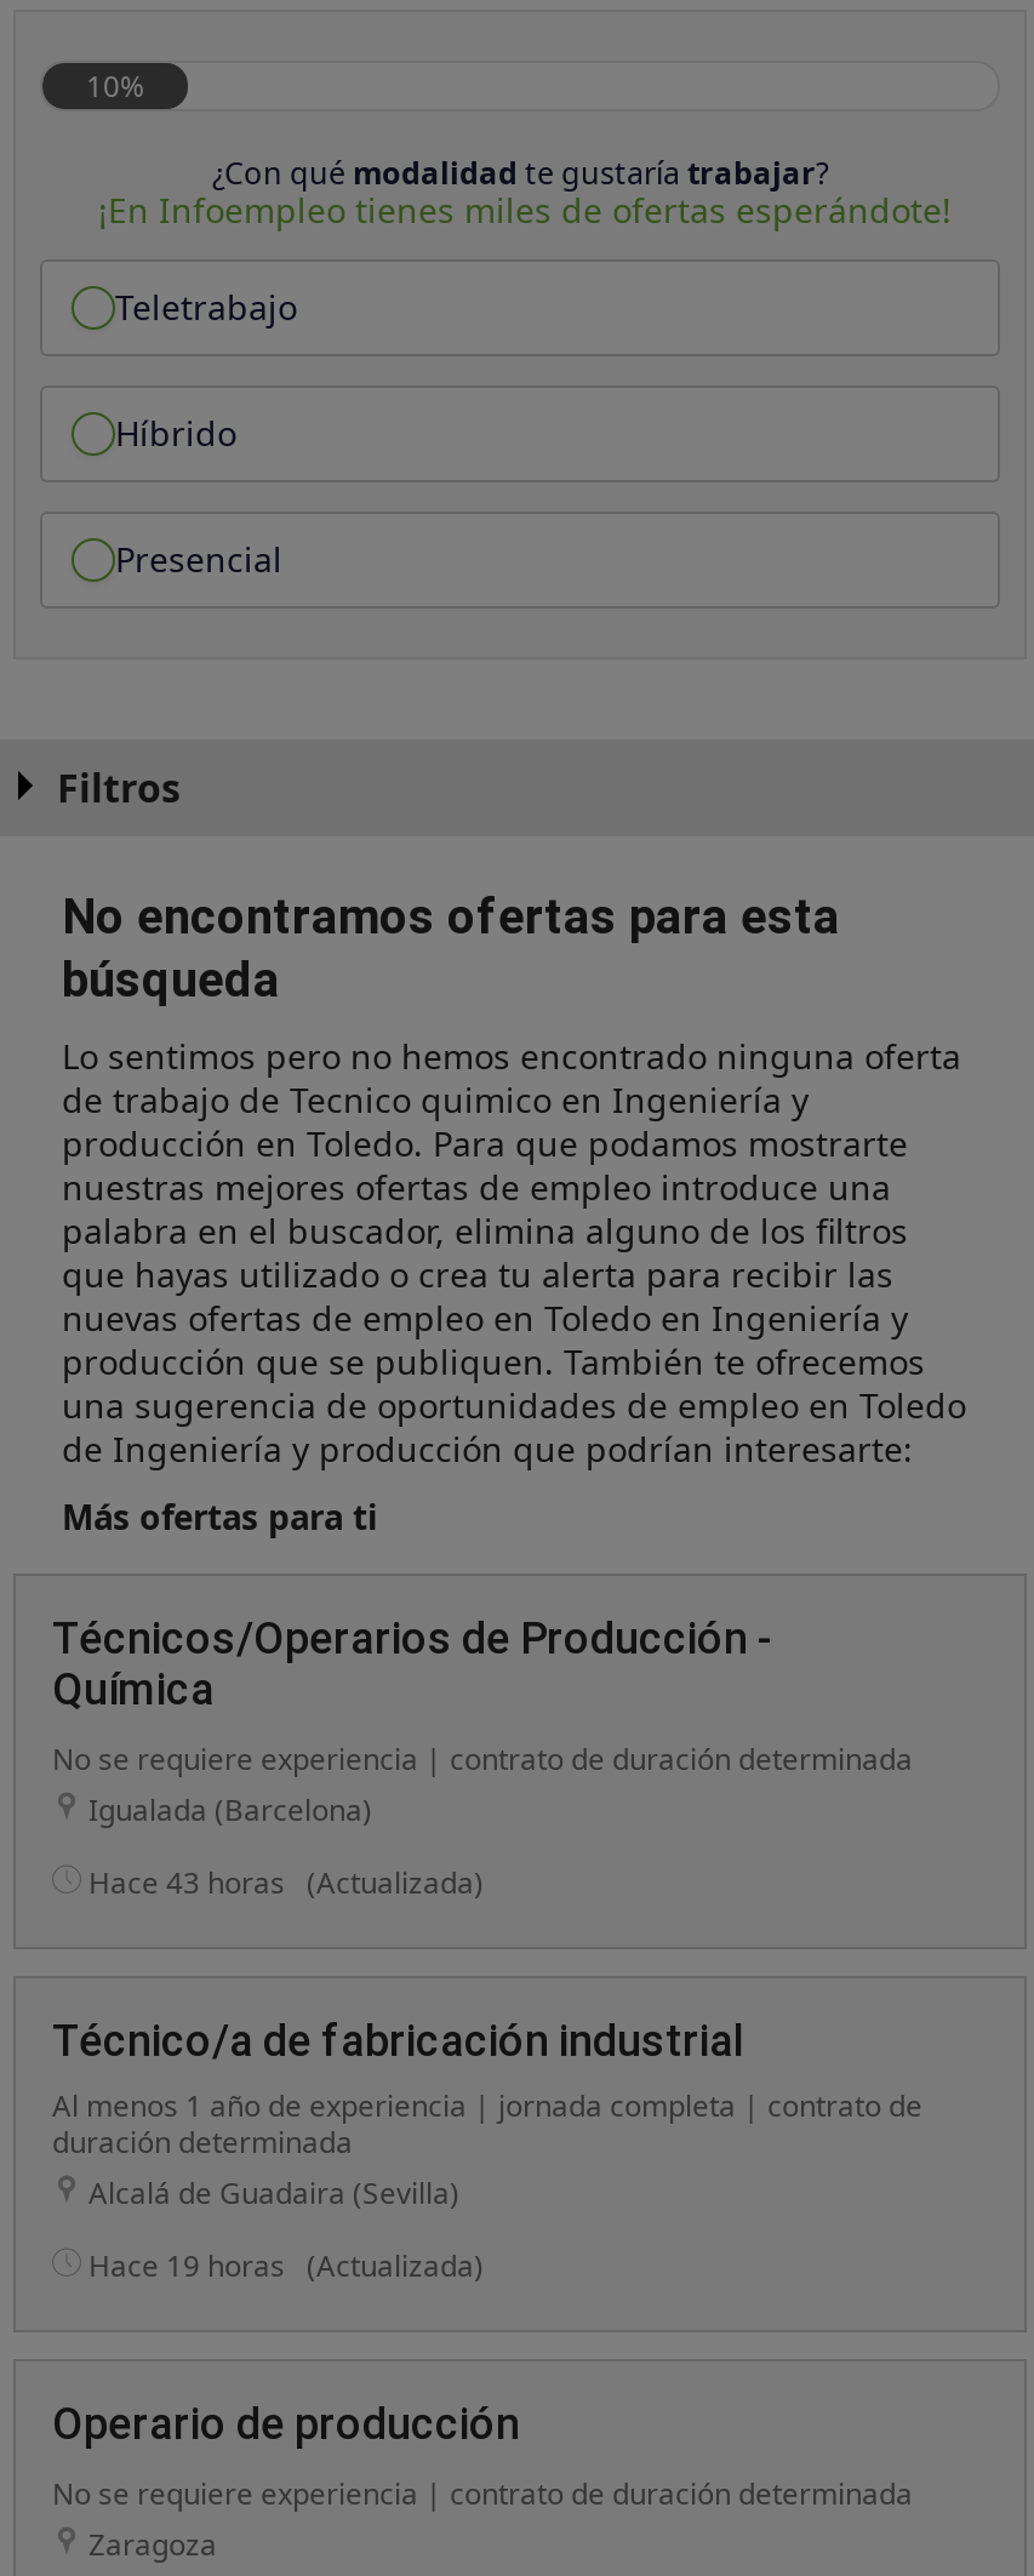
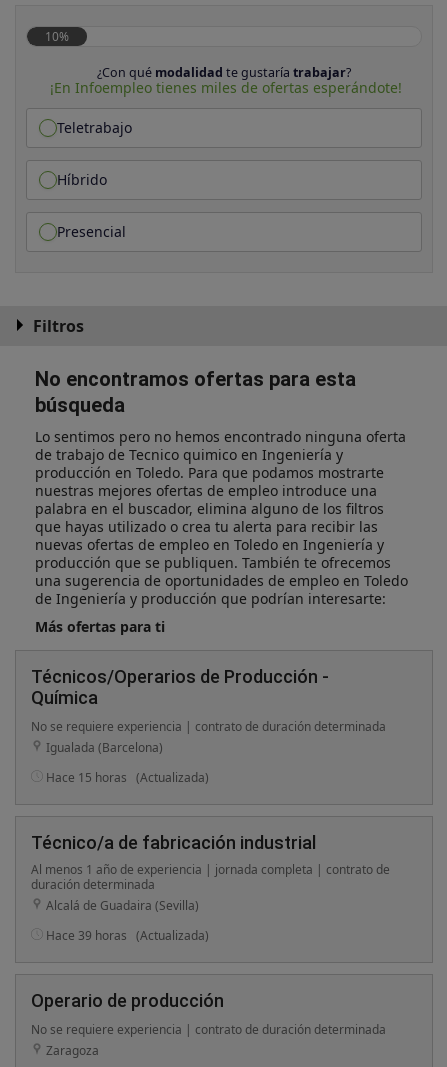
[88,1862,484,1903] Hace 43 horas (Actualizada) -> [46,769,209,786] Hace 15 horas (Actualizada)
[88,2245,484,2286] Hace 19 horas (Actualizada) -> [46,927,209,944] Hace 39 horas (Actualizada)

